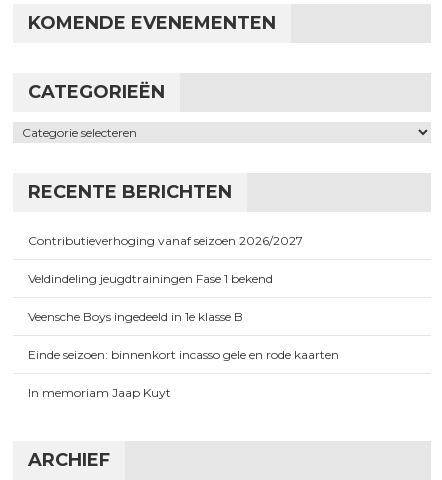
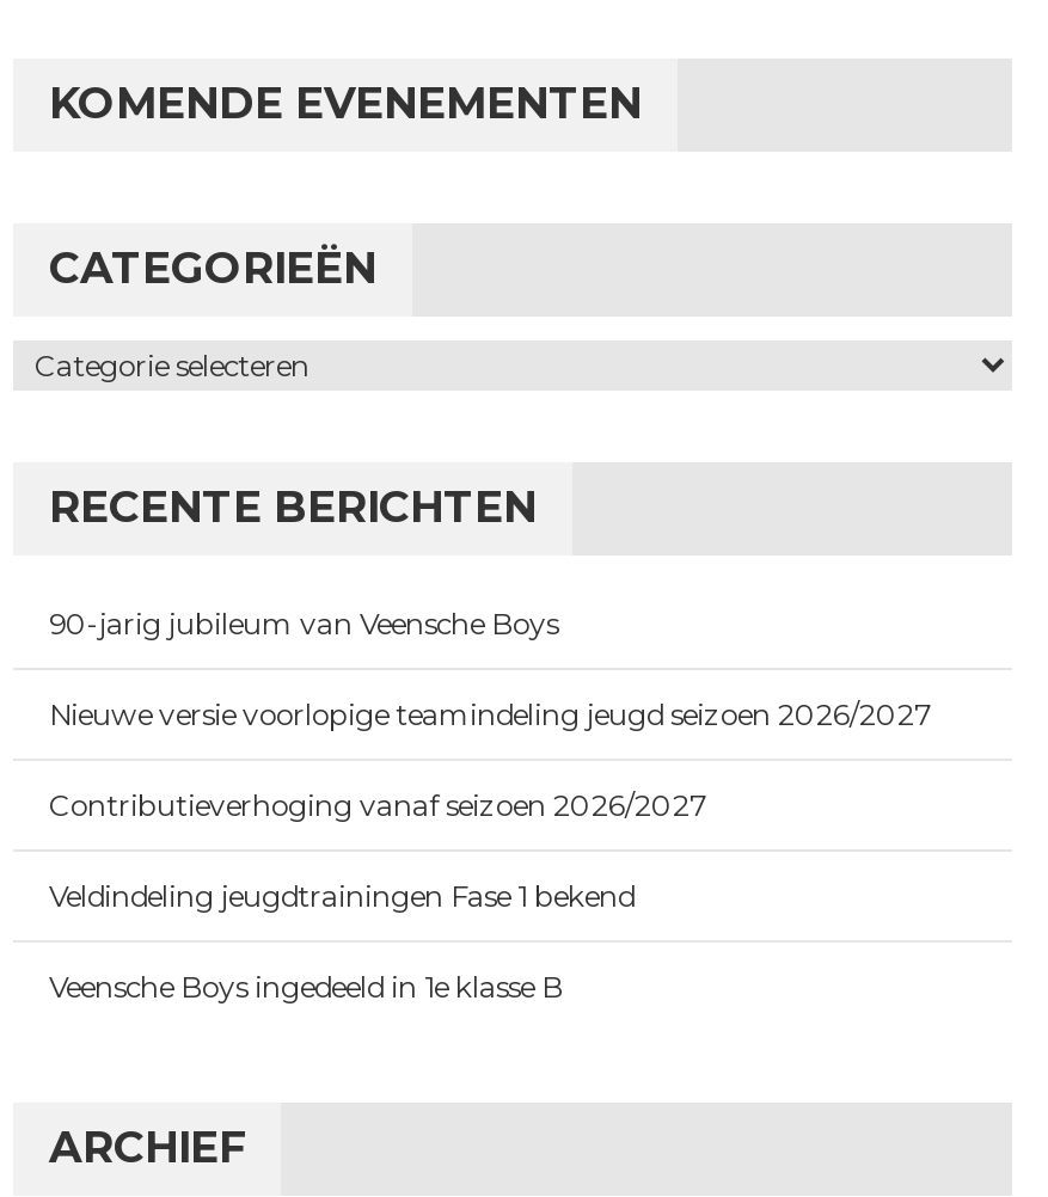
none -> [49,606,931,733] 90-jarig jubileum van Veensche Boys | Nieuwe versie voorlopige teamindeling jeugd seizoen 2026/2027
moved [28,233,303,324] -> [49,788,706,1005]: Contributieverhoging vanaf seizoen 2026/2027 | Veldindeling jeugdtrainingen Fase 1 bekend | Veensche Boys ingedeeld in 1e klasse B
[28,347,339,400] Einde seizoen: binnenkort incasso gele en rode kaarten | In memoriam Jaap Kuyt -> none

